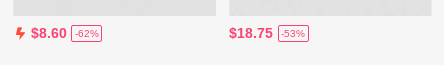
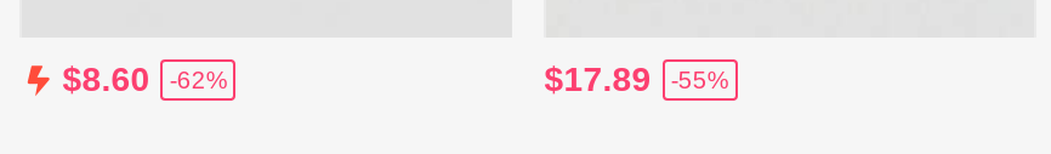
[229,25,273,41] $18.75 -> [544,59,651,97] $17.89
[281,28,305,39] -53% -> [671,66,729,93] -55%

